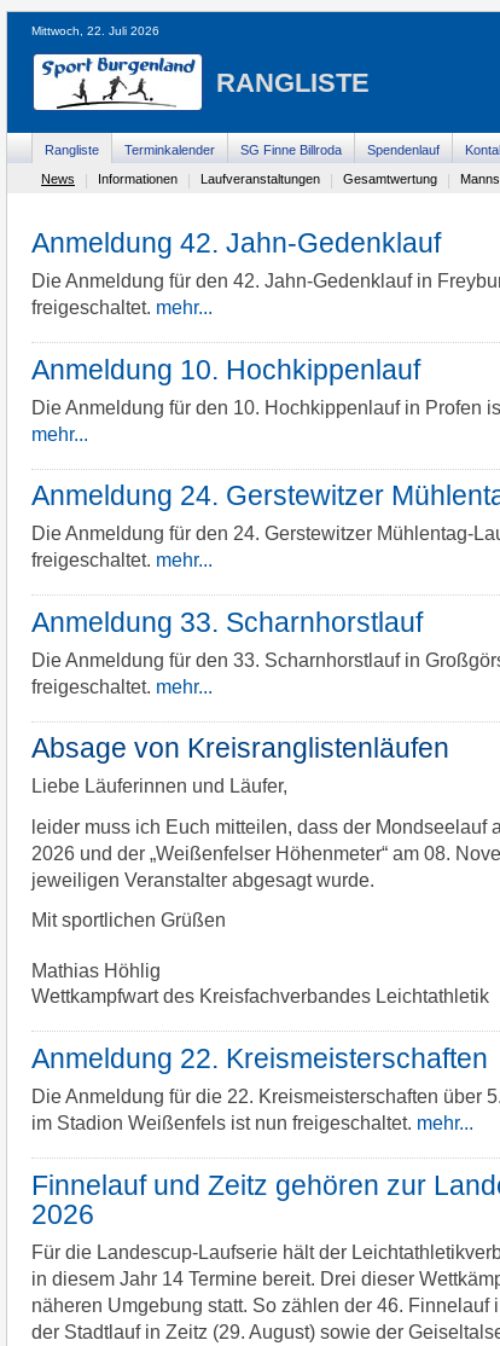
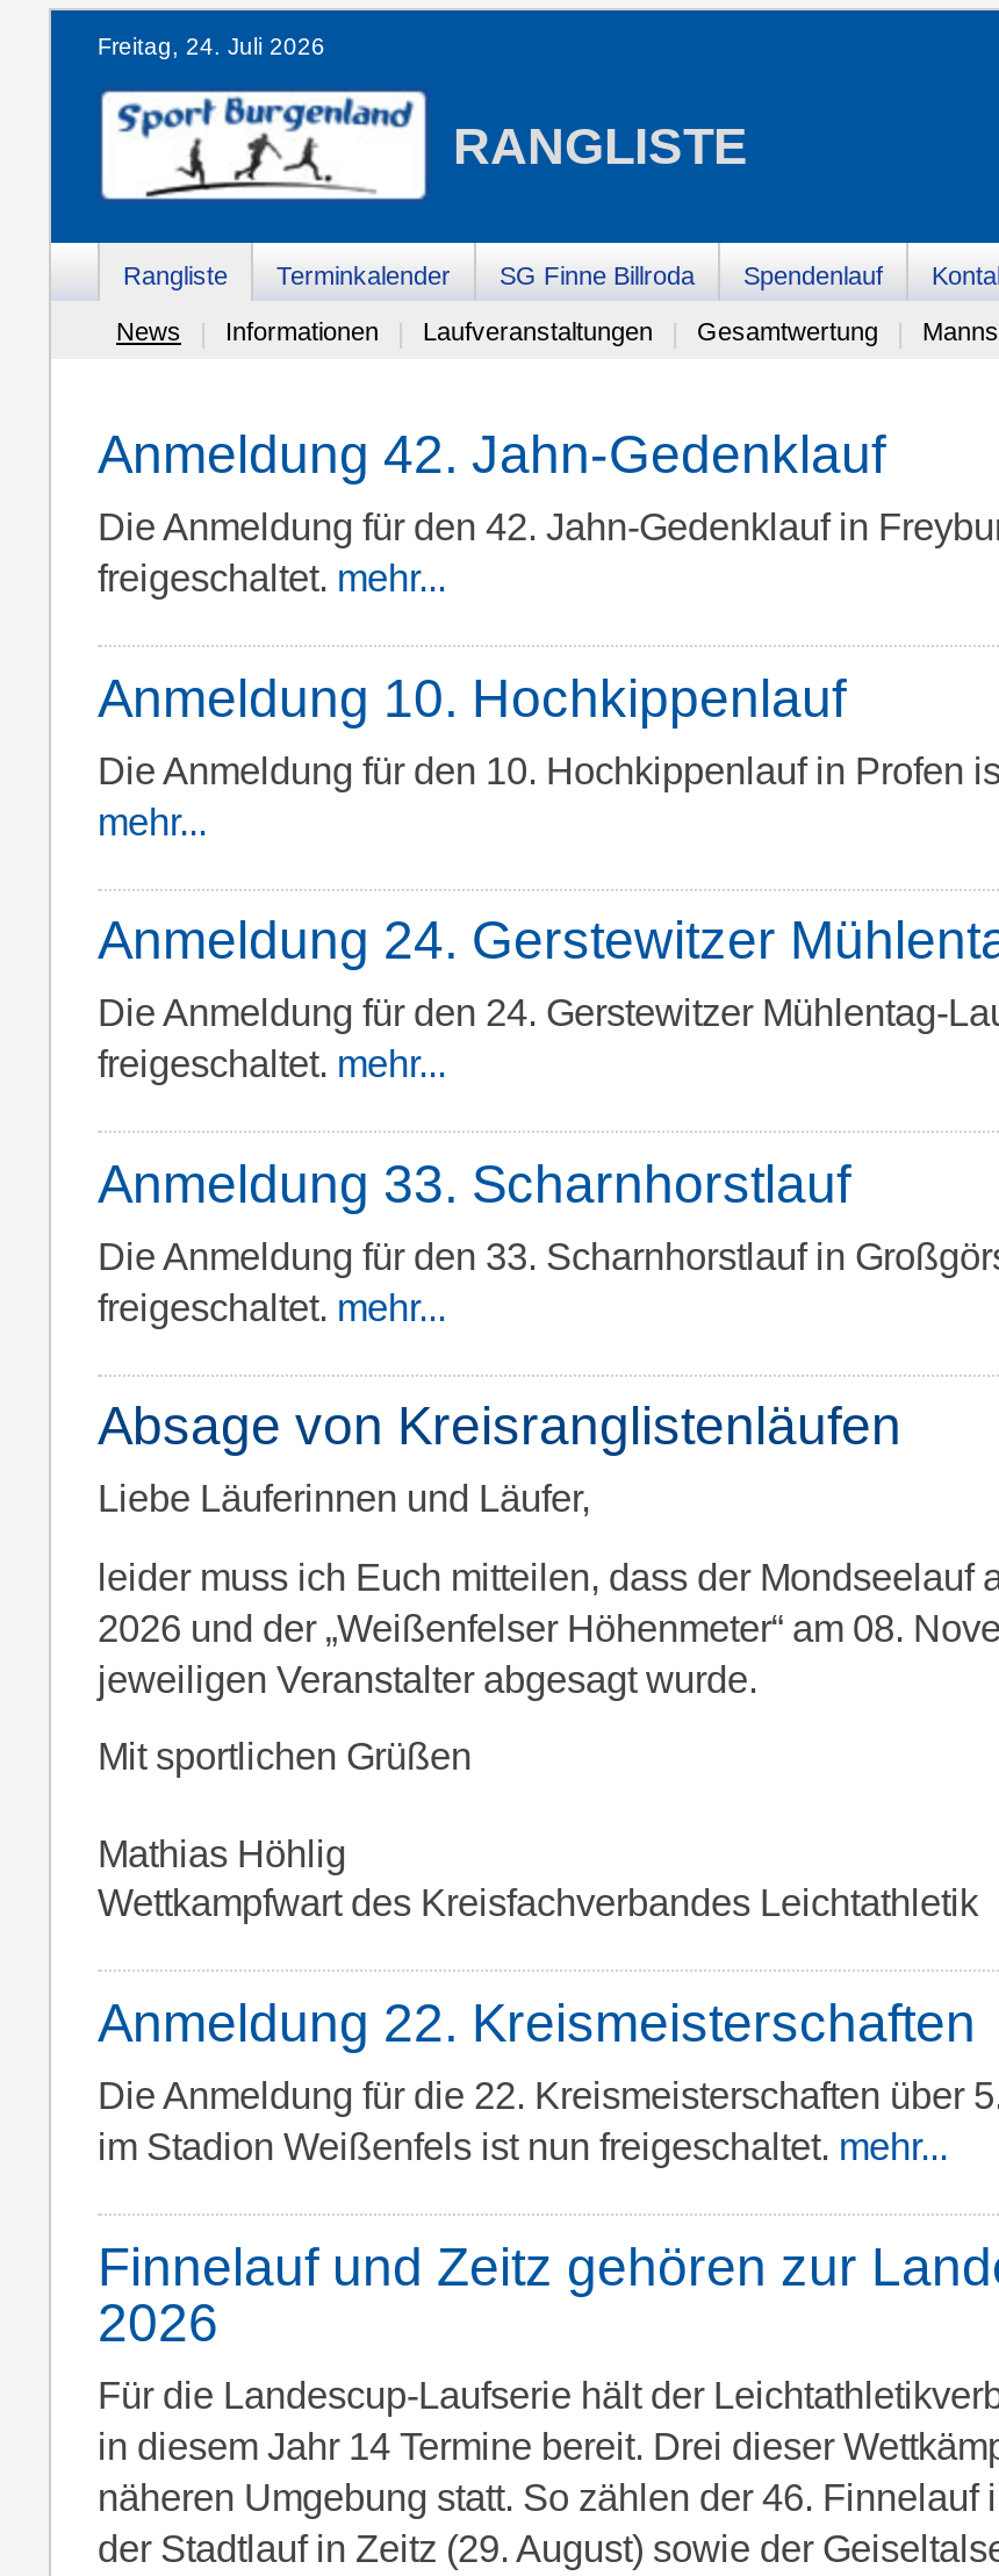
[31,24,159,37] Mittwoch, 22. Juli 2026 -> [98,34,325,59] Freitag, 24. Juli 2026

